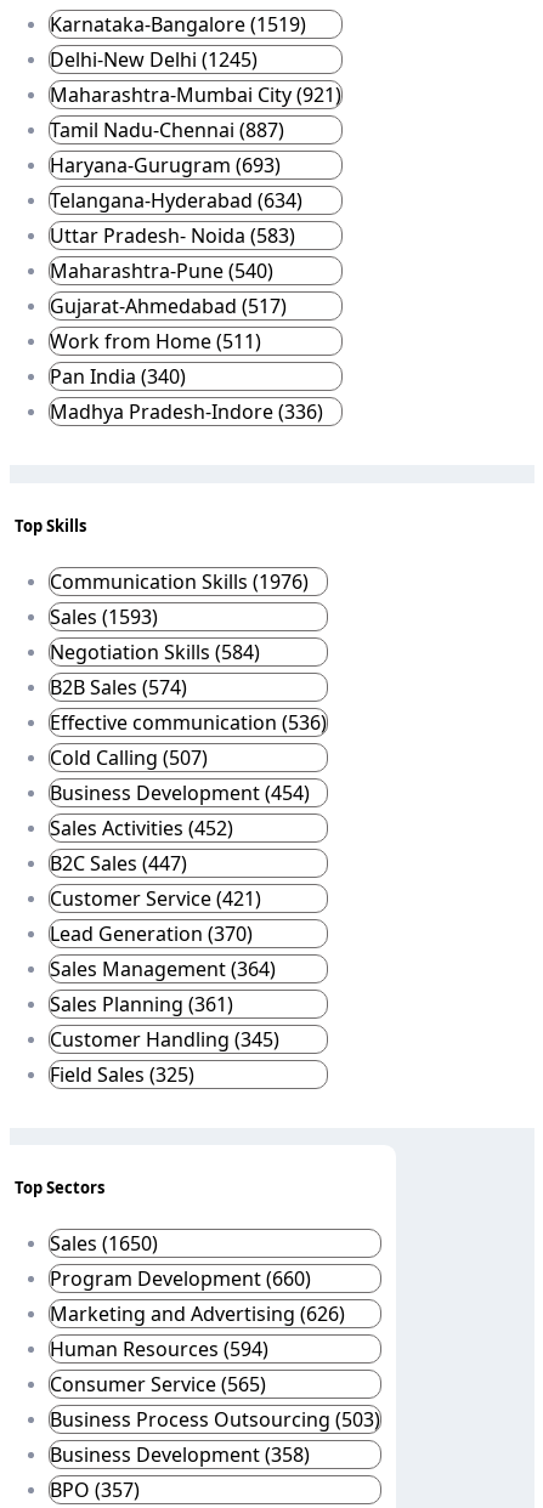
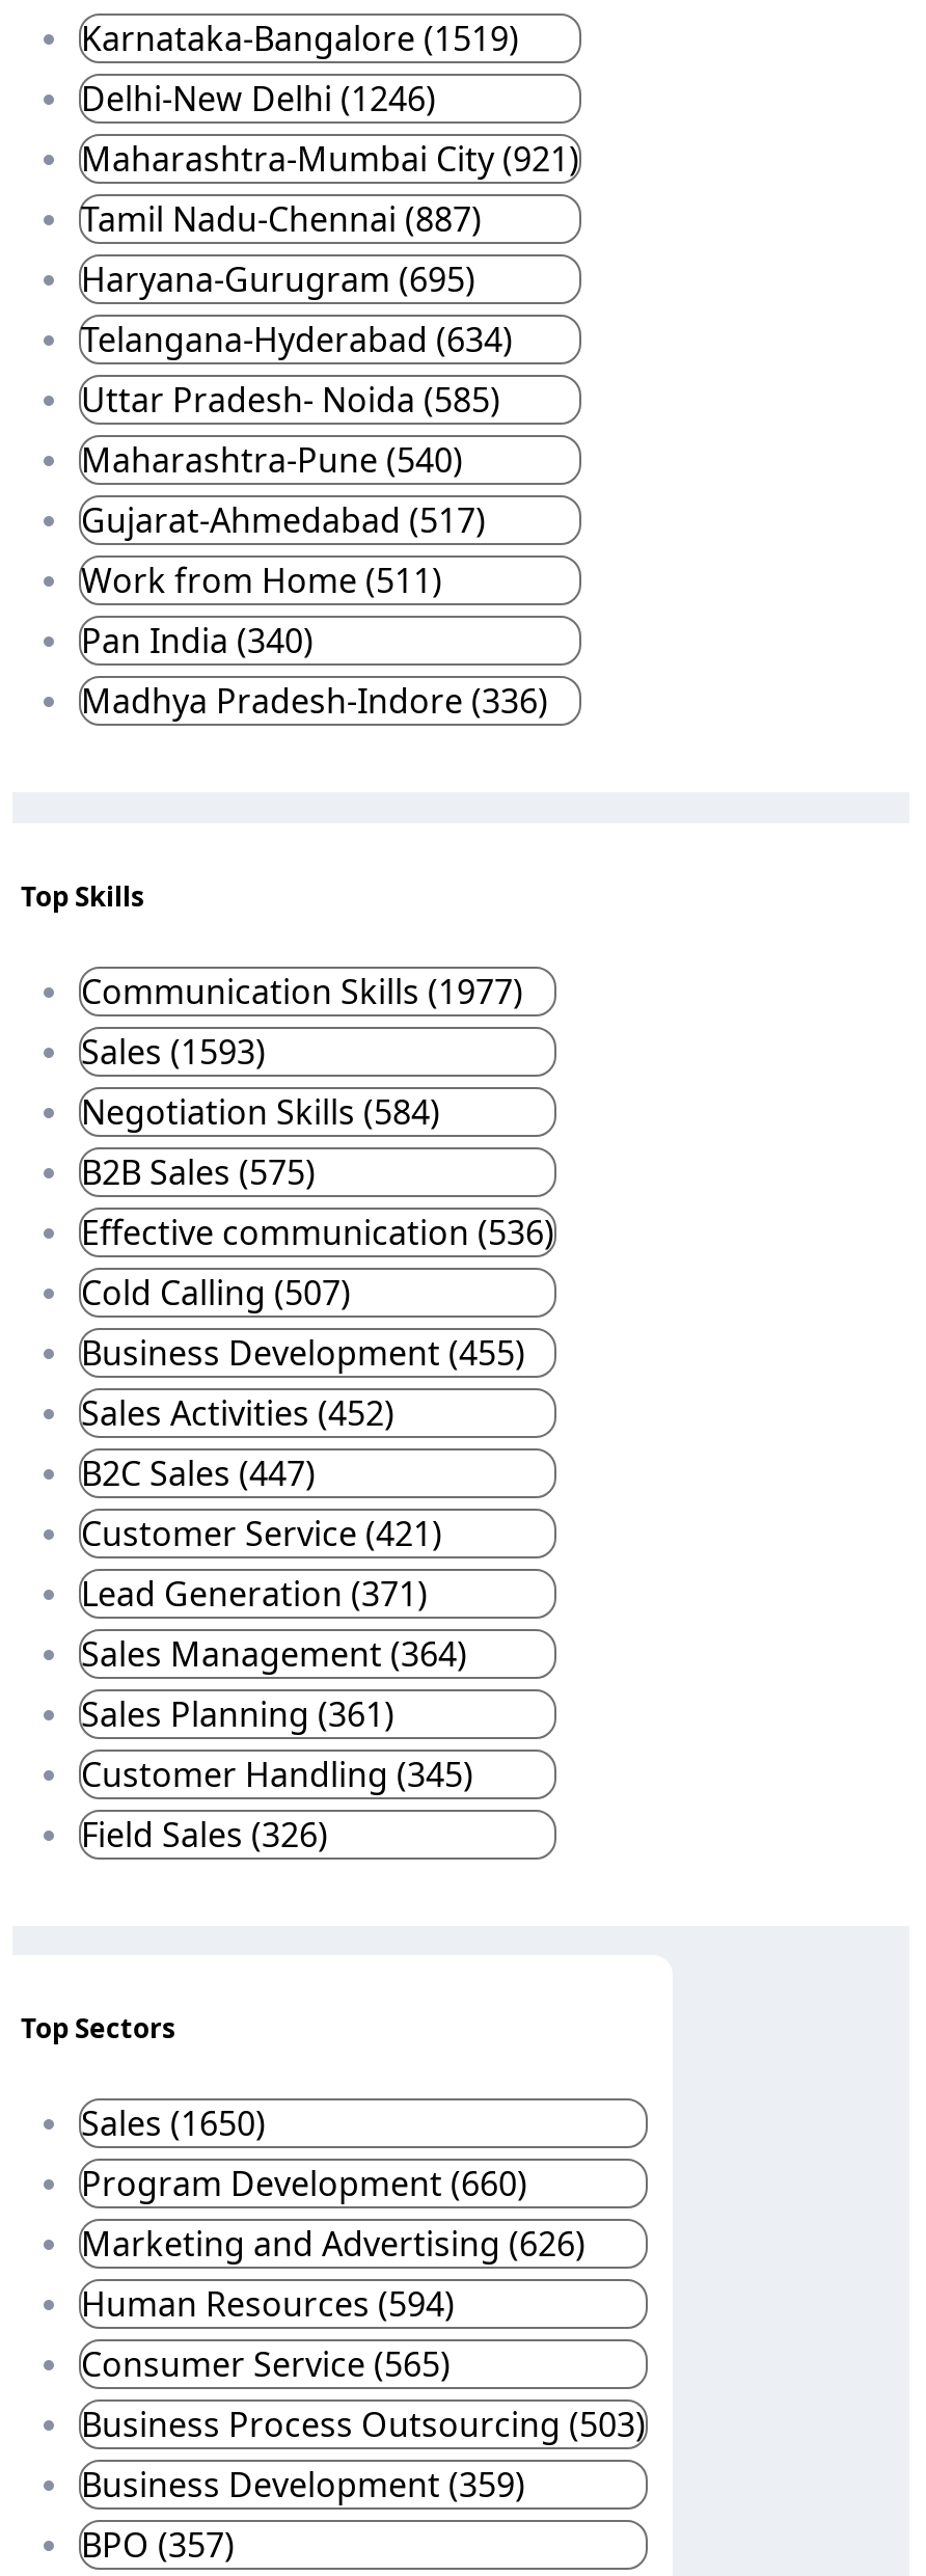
[50,47,258,73] Delhi-New Delhi (1245) -> [81,77,436,122] Delhi-New Delhi (1246)
[50,152,281,179] Haryana-Gurugram (693) -> [81,257,475,303] Haryana-Gurugram (695)
[50,223,295,249] Uttar Pradesh- Noida (583) -> [81,378,500,423] Uttar Pradesh- Noida (585)
[50,568,309,595] Communication Skills (1976) -> [81,968,523,1014] Communication Skills (1977)
[50,674,187,700] B2B Sales (574) -> [81,1149,316,1195] B2B Sales (575)
[50,779,310,806] Business Development (454) -> [81,1330,525,1375] Business Development (455)
[50,920,253,947] Lead Generation (370) -> [81,1571,428,1616] Lead Generation (371)
[50,1061,194,1088] Field Sales (325) -> [81,1811,328,1857] Field Sales (326)
[50,1441,310,1468] Business Development (358) -> [81,2462,525,2508] Business Development (359)

